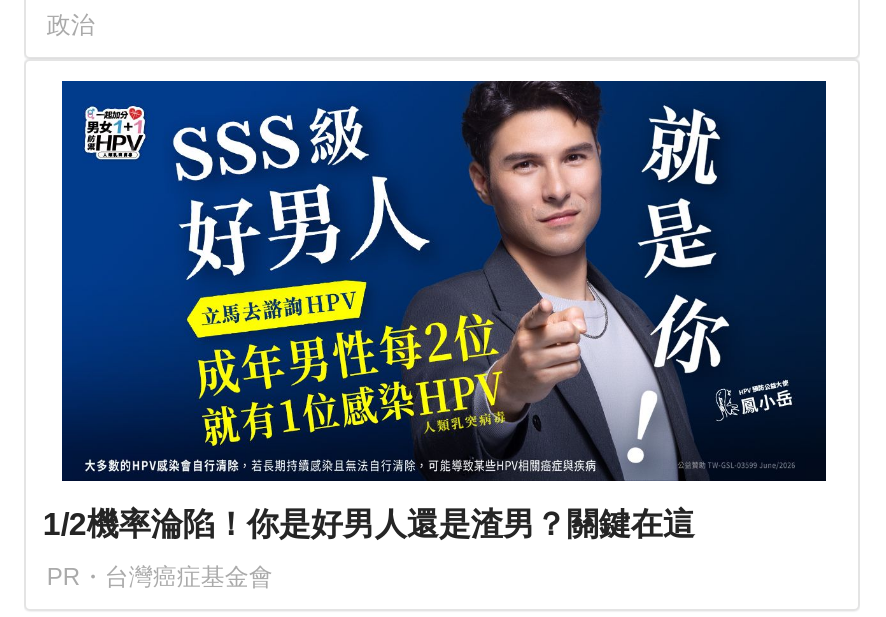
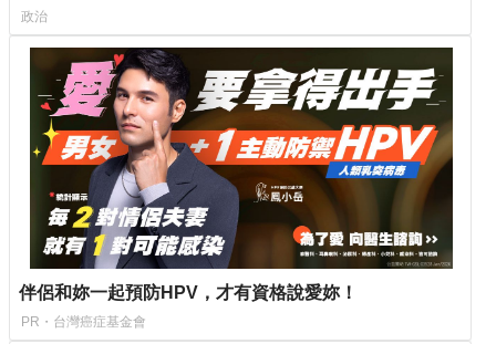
[43,79,828,541] [image] | 1/2機率淪陷！你是好男人還是渣男？關鍵在這 -> [19,46,454,302] [image] | 伴侶和妳一起預防HPV，才有資格說愛妳！

